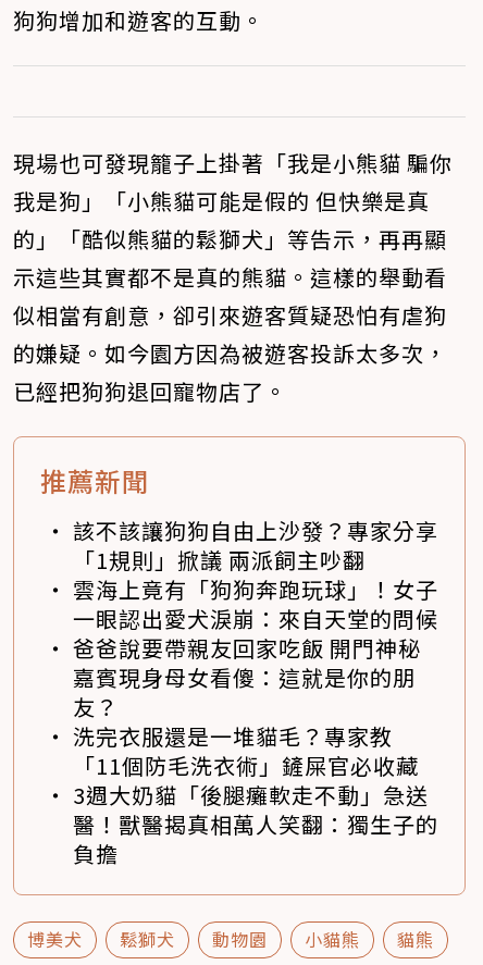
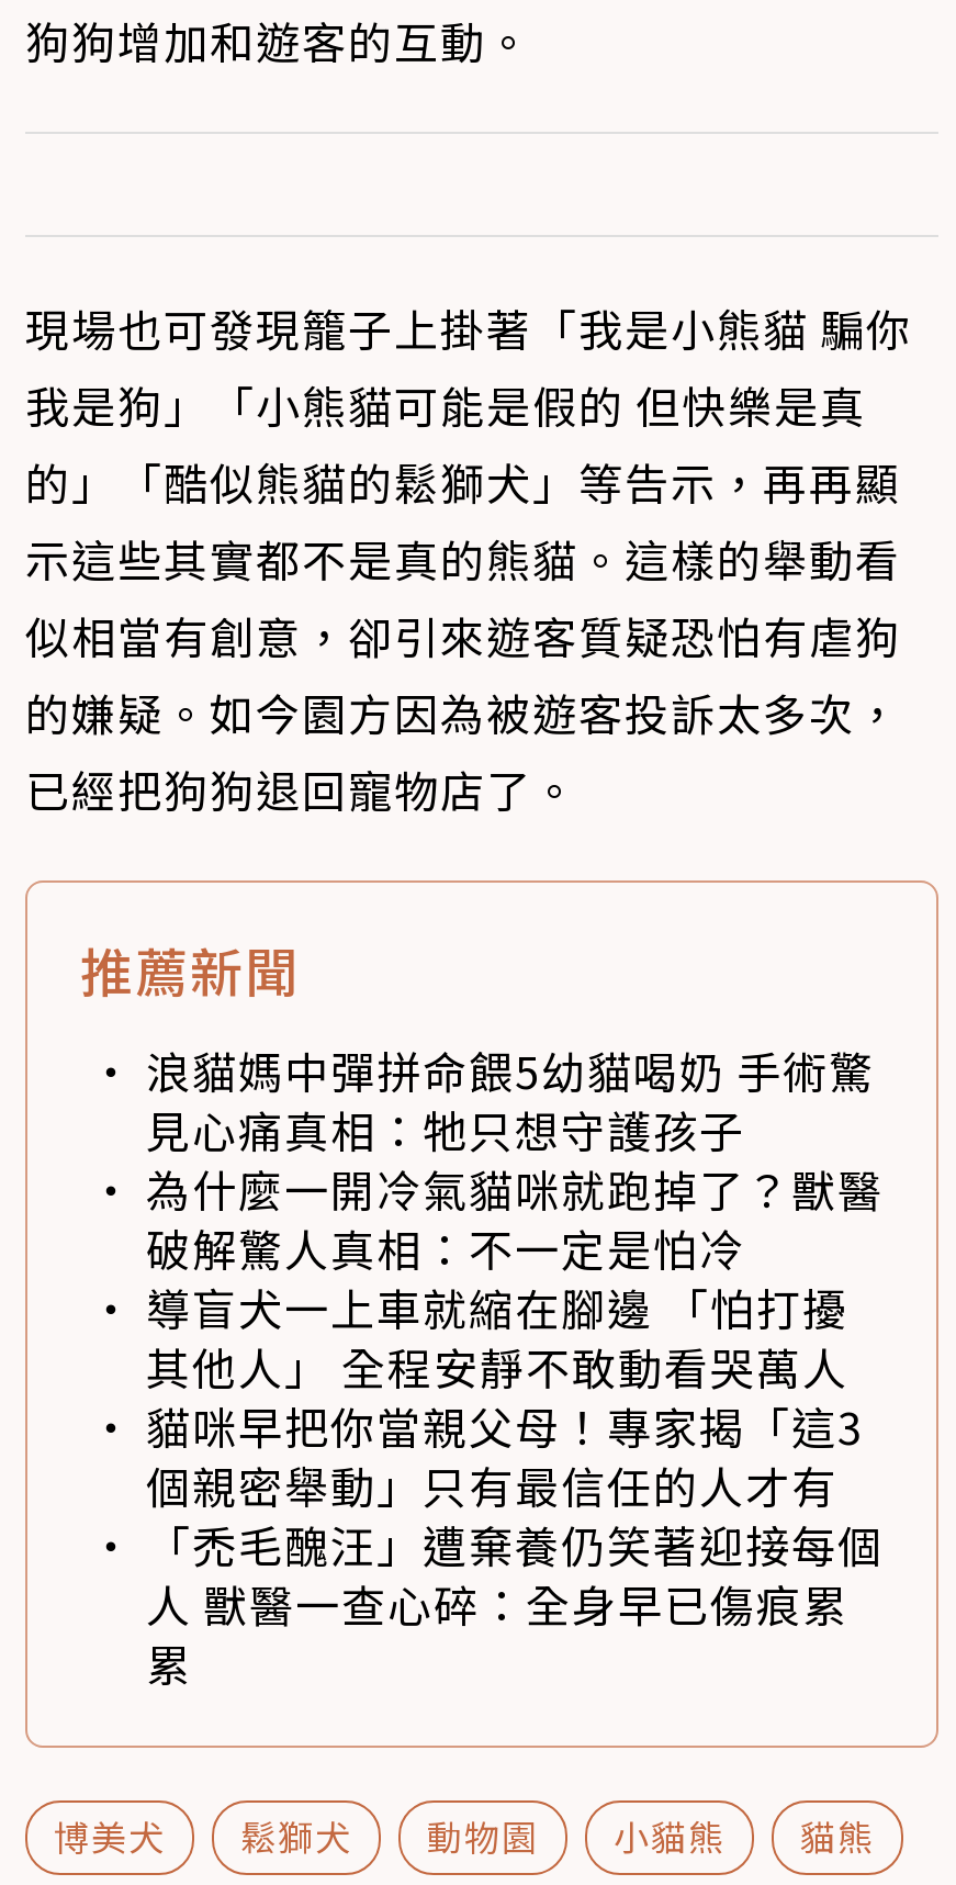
[73,515,438,869] 該不該讓狗狗自由上沙發？專家分享 | 「1規則」掀議 兩派飼主吵翻 | 雲海上竟有「狗狗奔跑玩球」！女子 | 一眼認出愛犬淚崩：來自天堂的問候 | 爸爸說要帶親友回家吃飯 開門神秘 | 嘉賓現身母女看傻：這就是你的朋 | 友？ | 洗完衣服還是一堆貓毛？專家教 | 「11個防毛洗衣術」鏟屎官必收藏 | 3週大奶貓「後腿癱軟走不動」急送 | 醫！獸醫揭真相萬人笑翻：獨生子的 | 負擔 -> [146,1039,884,1696] 浪貓媽中彈拼命餵5幼貓喝奶 手術驚 | 見心痛真相：牠只想守護孩子 | 為什麼一開冷氣貓咪就跑掉了？獸醫 | 破解驚人真相：不一定是怕冷 | 導盲犬一上車就縮在腳邊 「怕打擾 | 其他人」 全程安靜不敢動看哭萬人 | 貓咪早把你當親父母！專家揭「這3 | 個親密舉動」只有最信任的人才有 | 「禿毛醜汪」遭棄養仍笑著迎接每個 | 人 獸醫一查心碎：全身早已傷痕累 | 累

